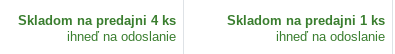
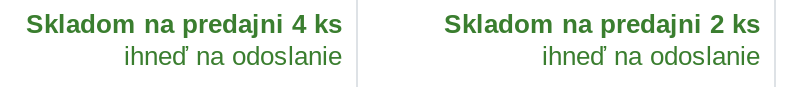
[227,13,385,28] Skladom na predajni 1 ks -> [444,9,760,39] Skladom na predajni 2 ks

